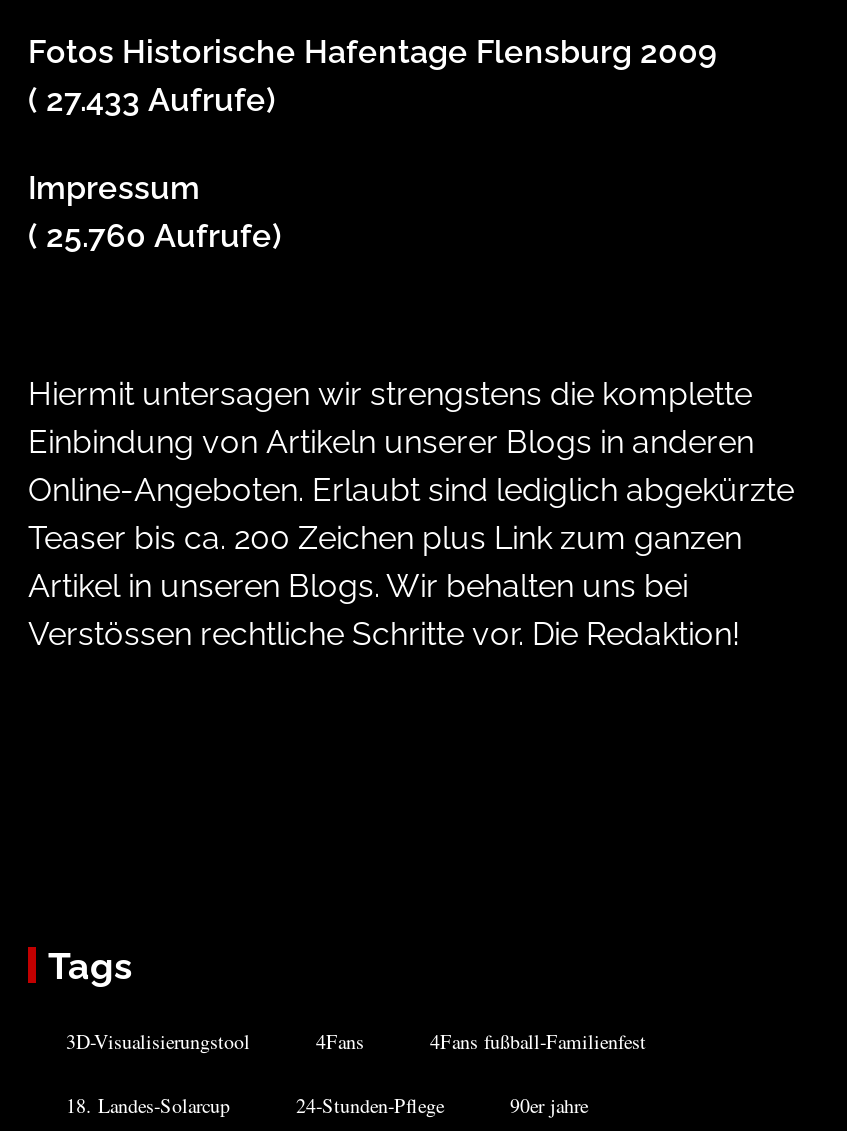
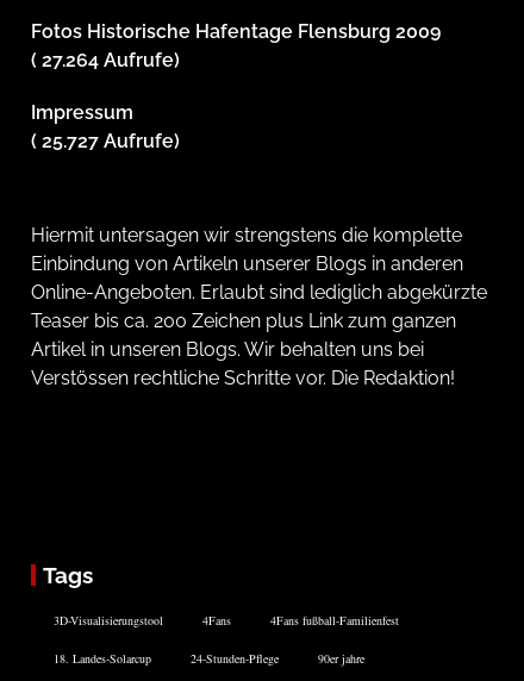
[28,81,276,119] ( 27.433 Aufrufe) -> [31,49,180,72] ( 27.264 Aufrufe)
[28,217,282,255] ( 25.760 Aufrufe) -> [31,130,180,153] ( 25.727 Aufrufe)

